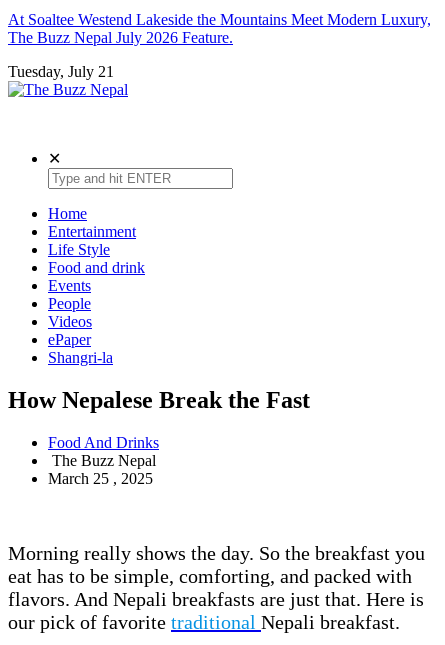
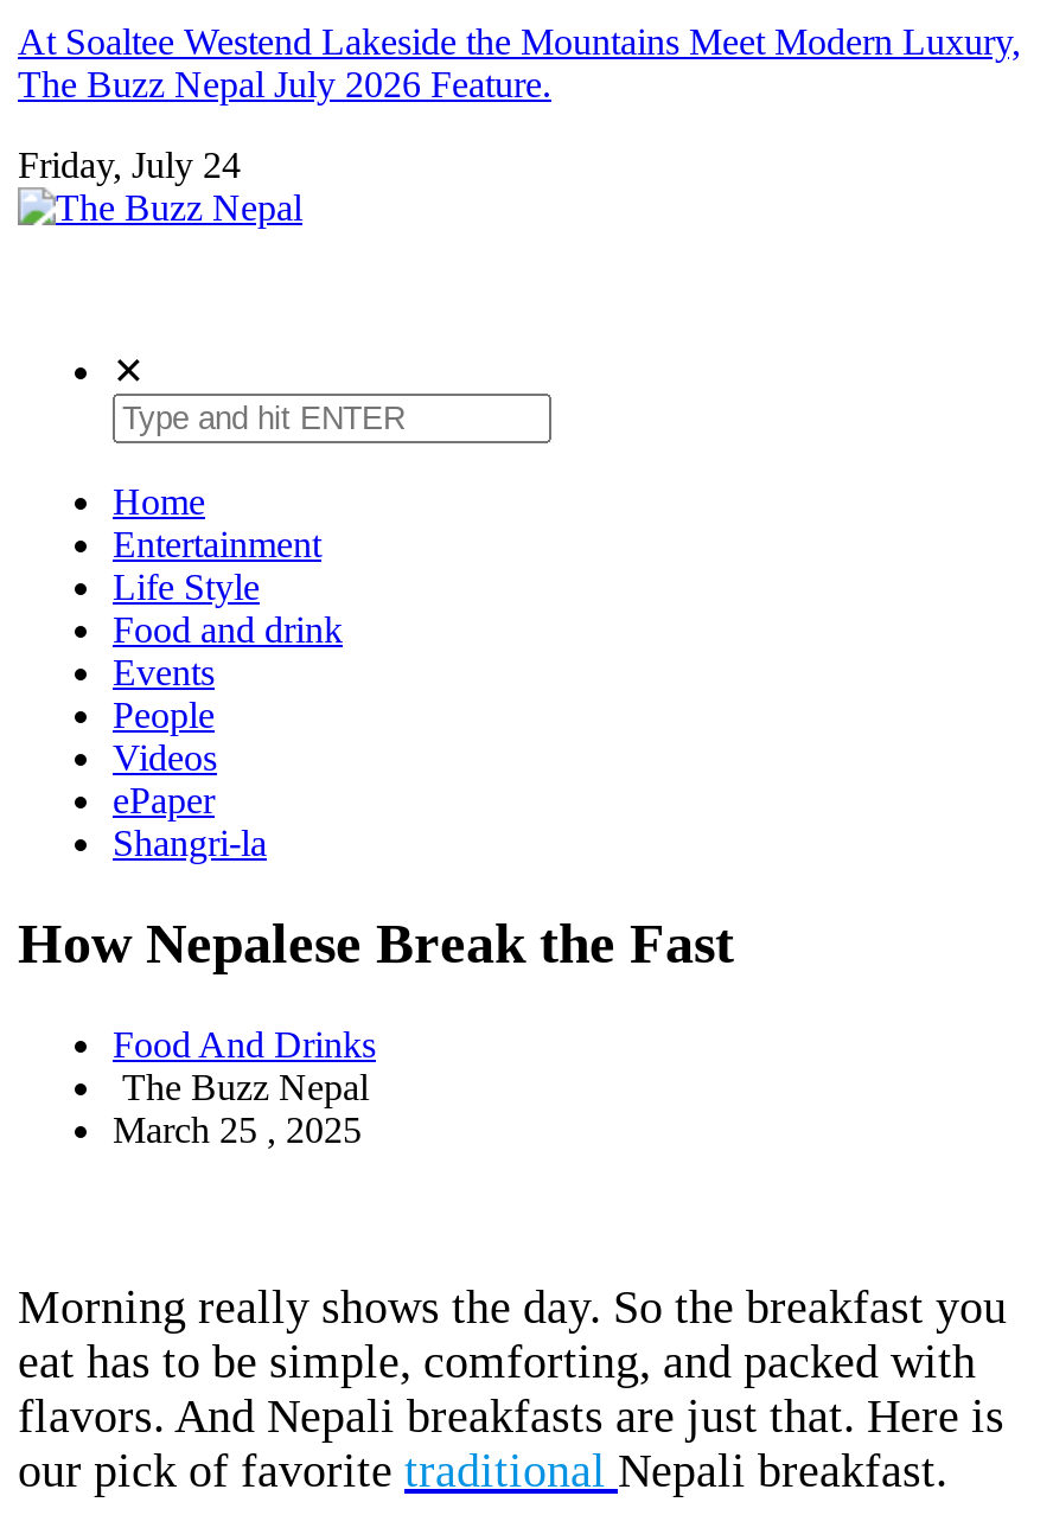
[8,63,114,80] Tuesday, July 21 -> [18,144,241,184] Friday, July 24

